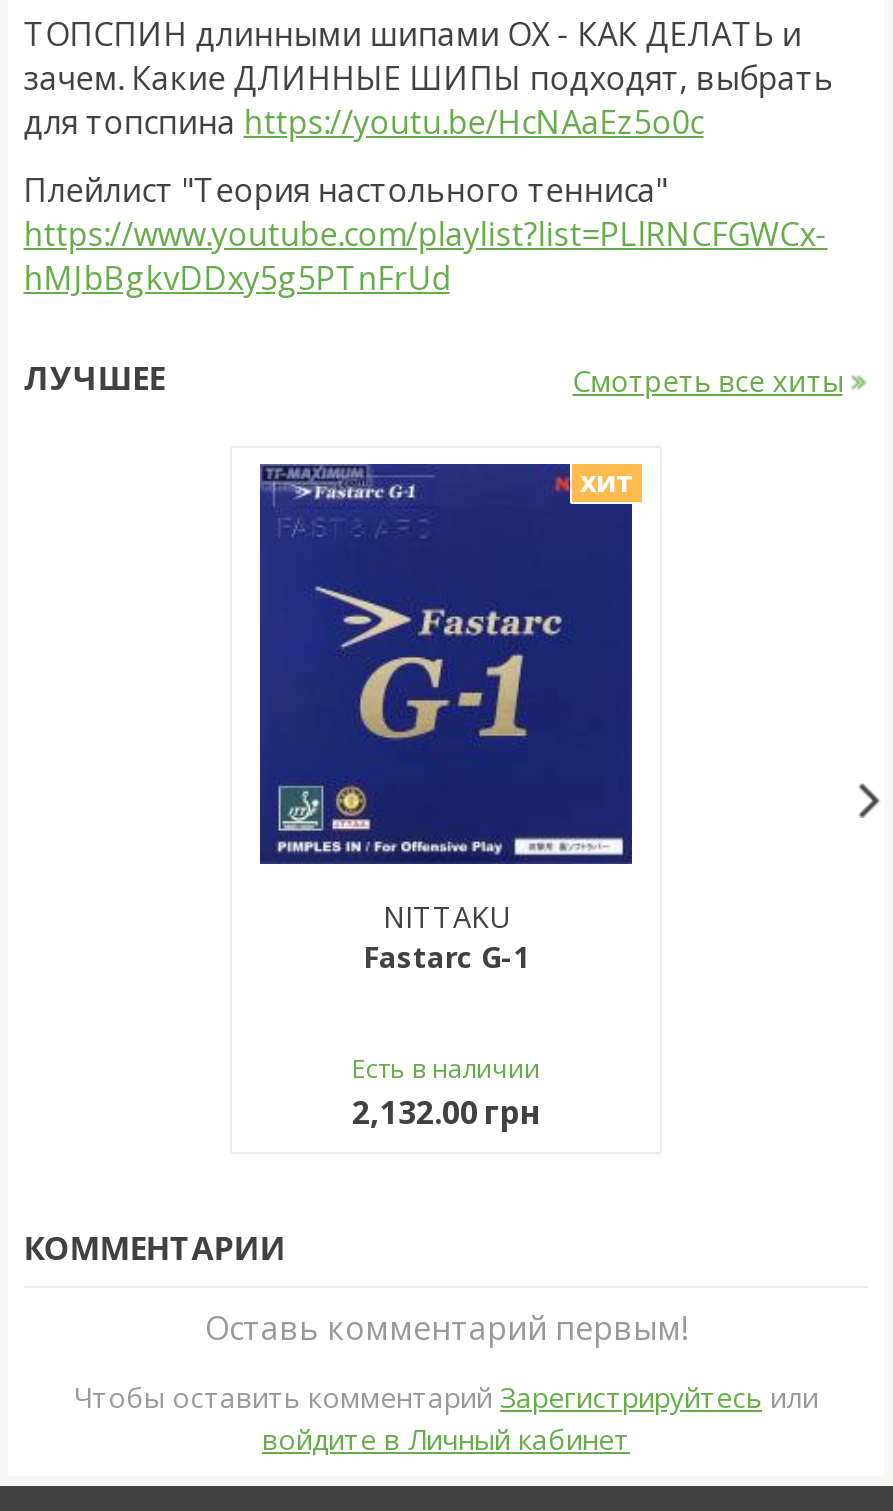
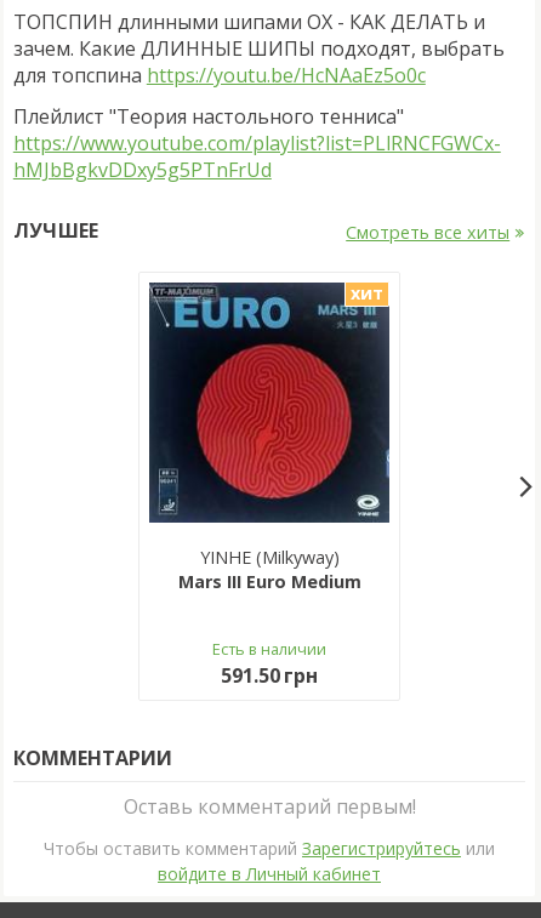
[248,464,644,976] [image] | NITTAKU | Fastarc G-1 -> [148,281,391,593] [image] | YINHE (Milkyway) | Mars III Euro Medium
[352,1090,540,1134] 2,132.00 грн -> [221,662,318,689] 591.50 грн

